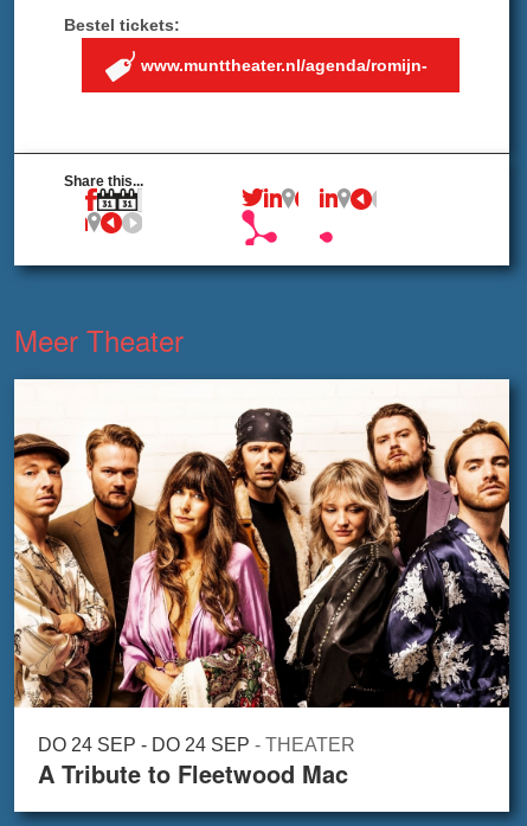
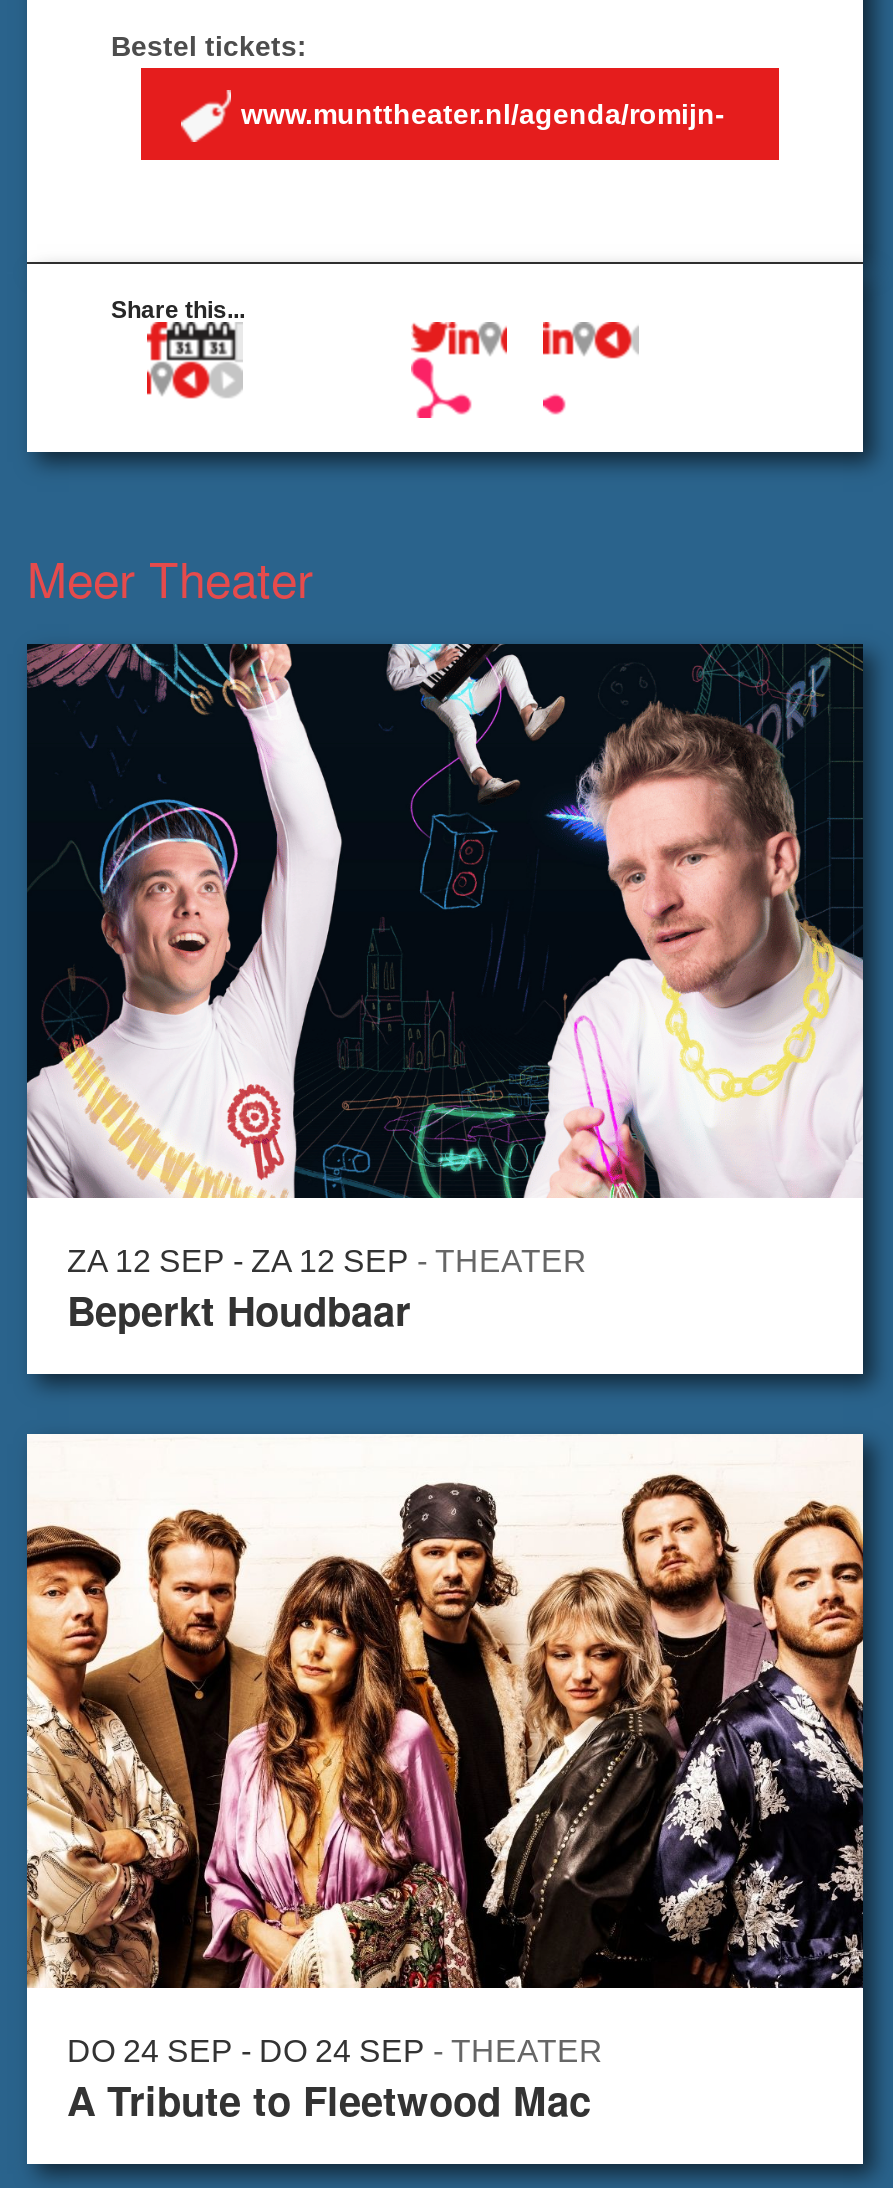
none -> [25,642,863,1338] [image] | ZA 12 SEP - ZA 12 SEP - THEATER | Beperkt Houdbaar

